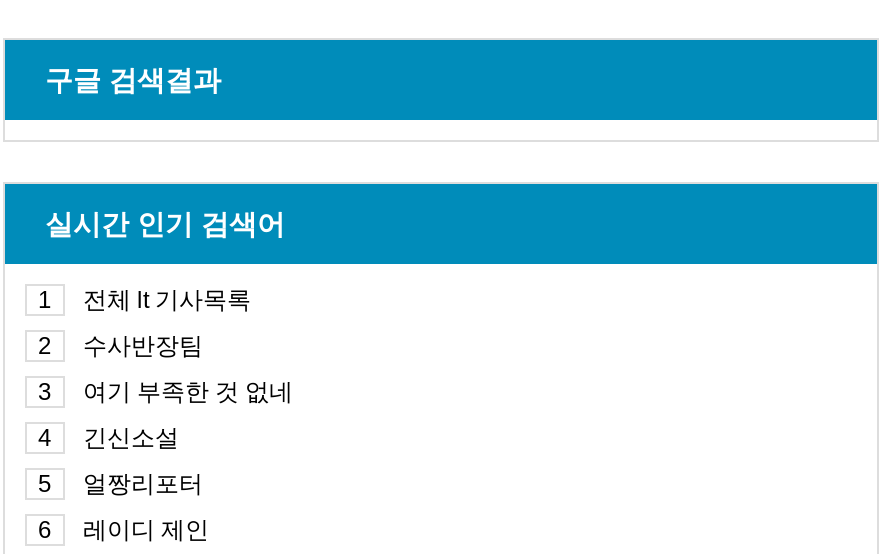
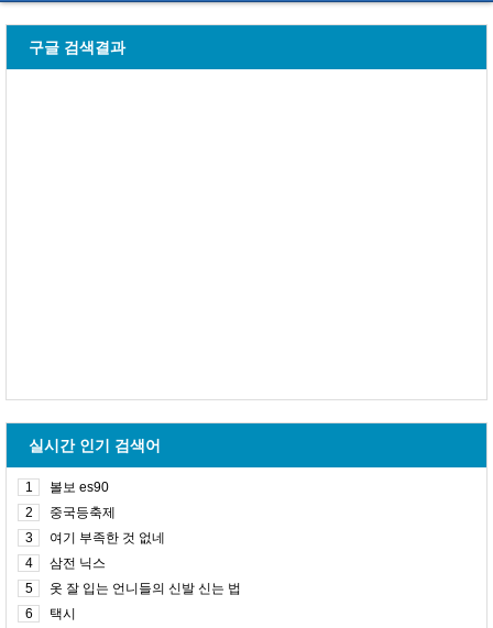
[83,286,251,314] 전체 lt 기사목록 -> [50,480,109,495] 볼보 es90
[83,332,203,360] 수사반장팀 -> [50,505,116,520] 중국등축제
[83,424,179,452] 긴신소설 -> [50,555,106,571] 삼전 닉스
[83,470,203,498] 얼짱리포터 -> [50,581,241,596] 옷 잘 입는 언니들의 신발 신는 법
[83,516,209,544] 레이디 제인 -> [50,606,76,621] 택시

